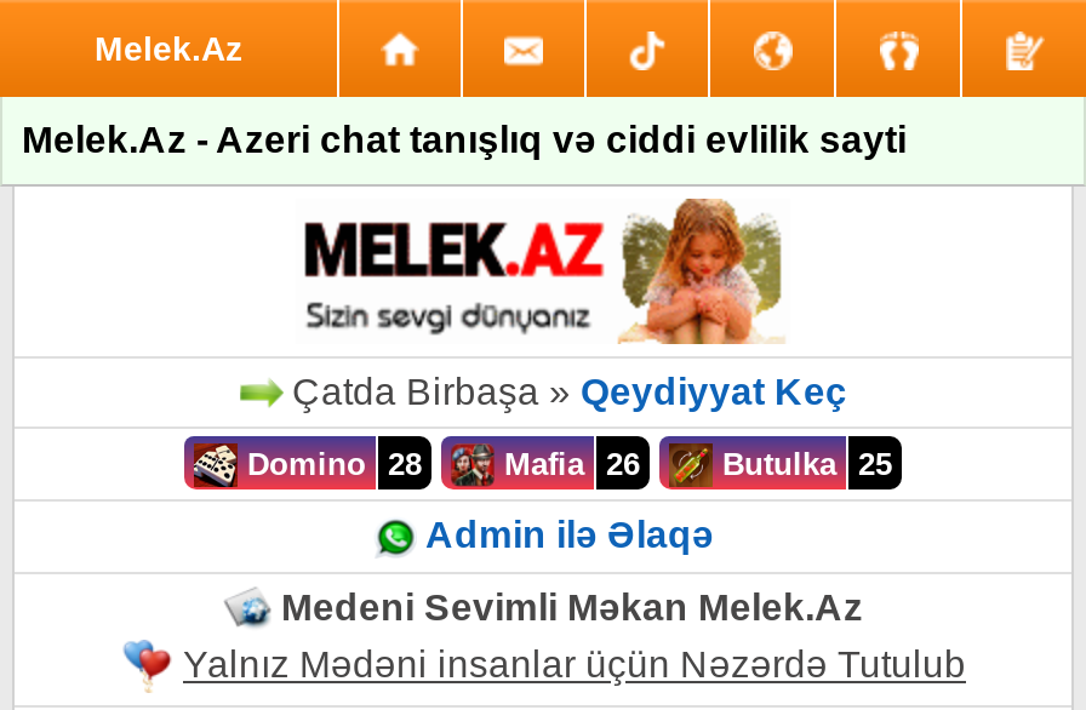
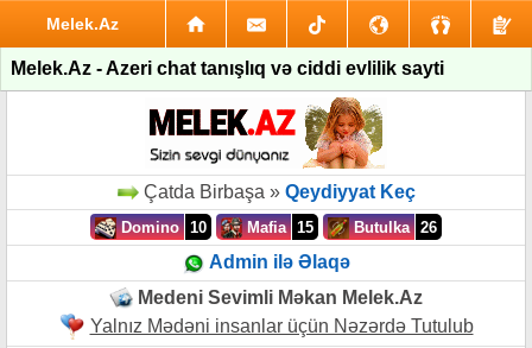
[238,447,422,483] Domino 28 -> [116,219,207,237] Domino 10
[495,447,640,483] Mafia 26 -> [242,219,313,237] Mafia 15
[713,447,892,483] Butulka 25 -> [349,219,437,237] Butulka 26

